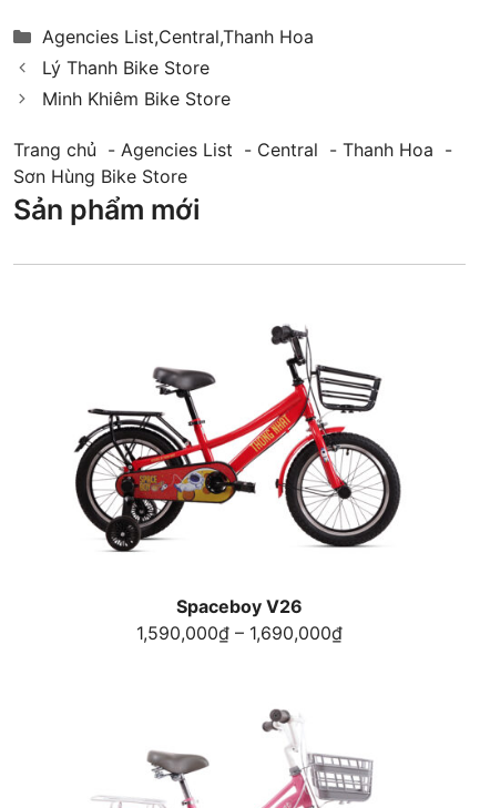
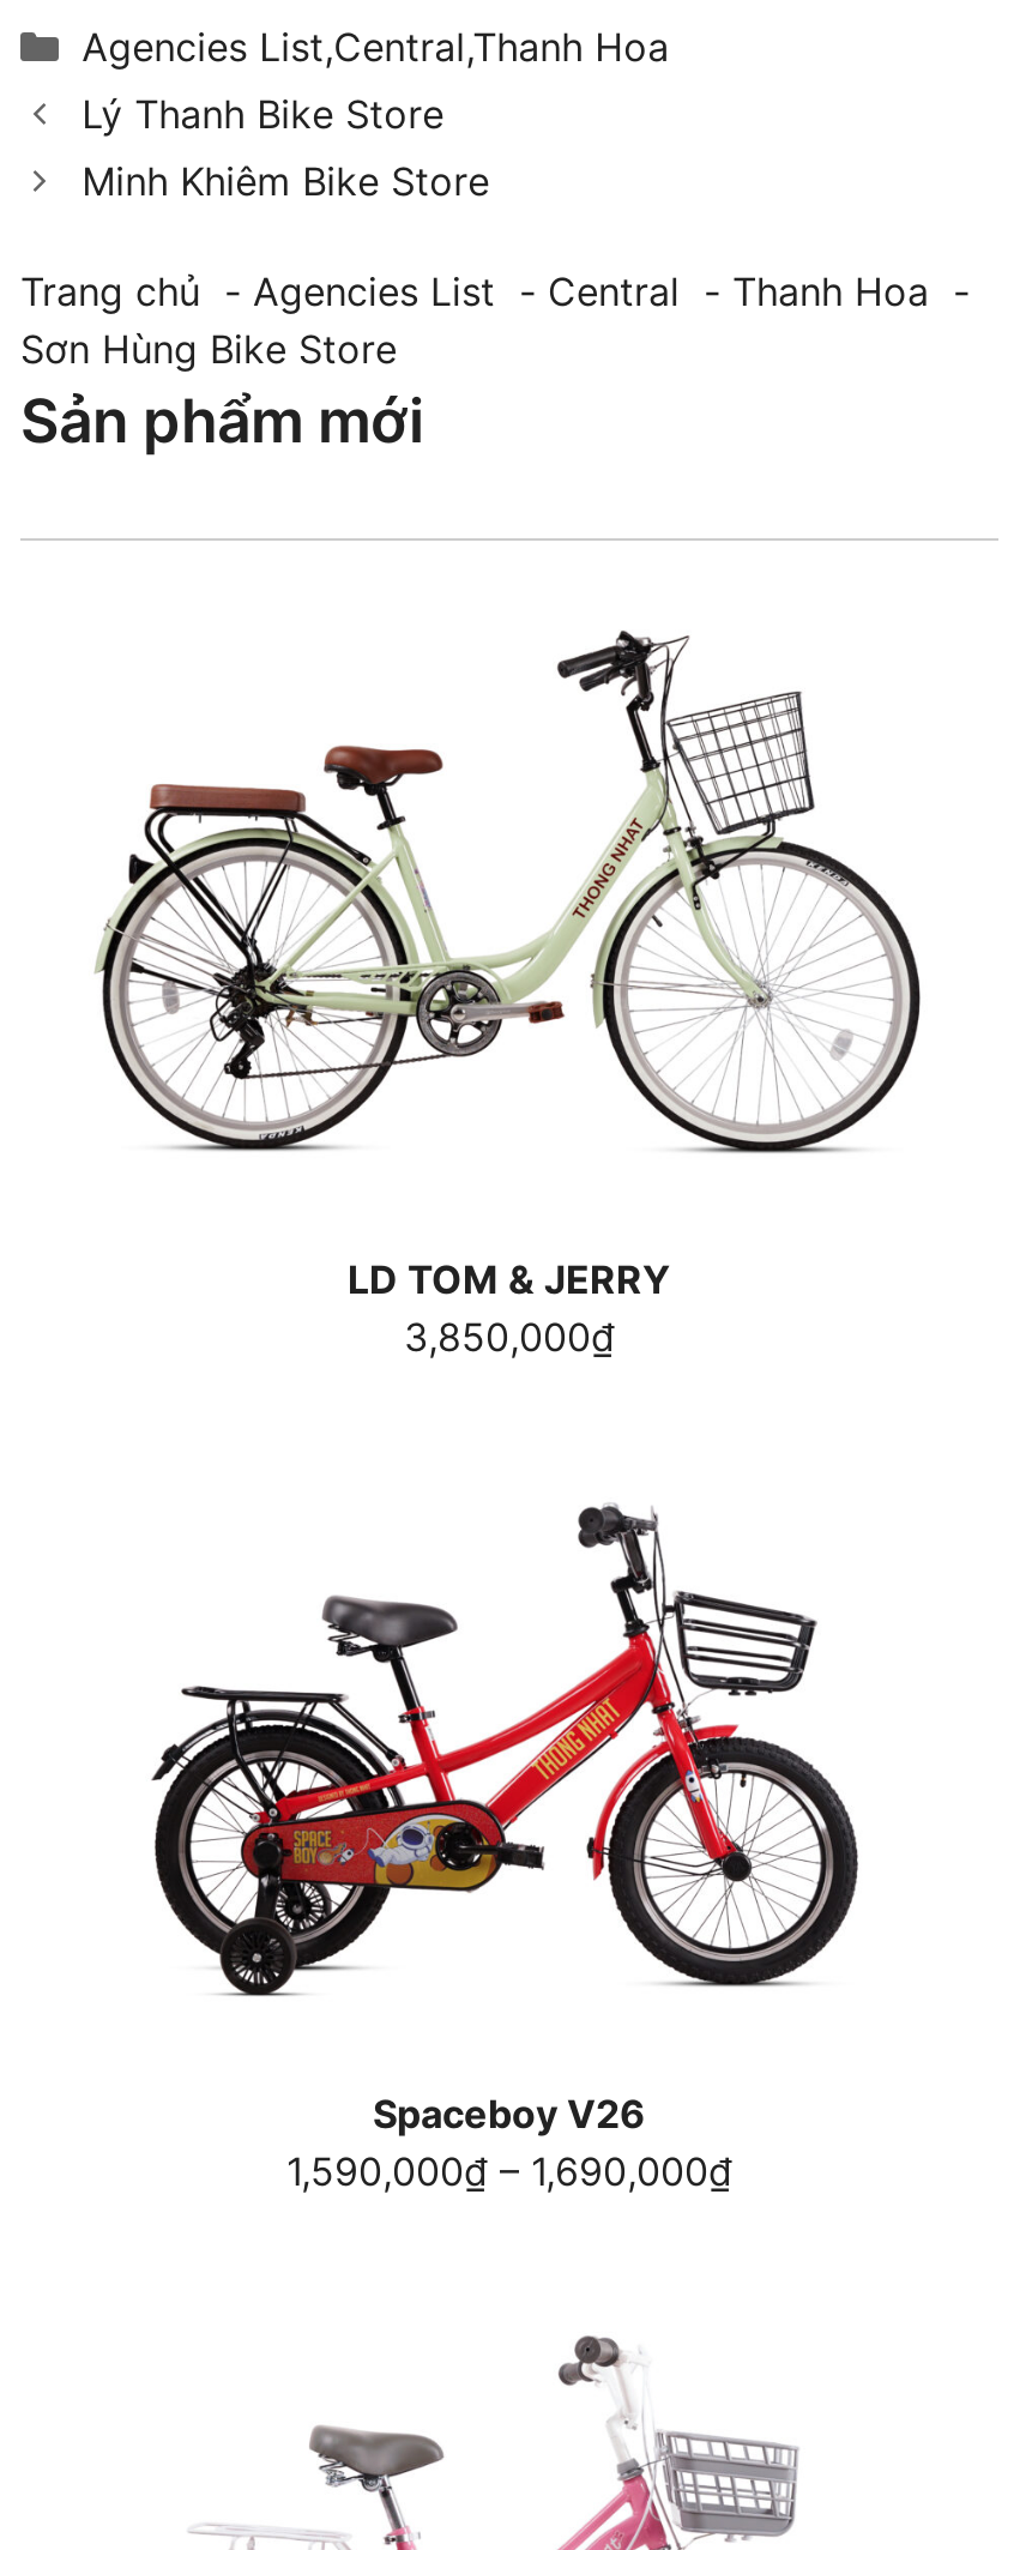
none -> [95,629,922,1155] [image]
none -> [348,1256,671,1361] LD TOM & JERRY | 3,850,000₫

